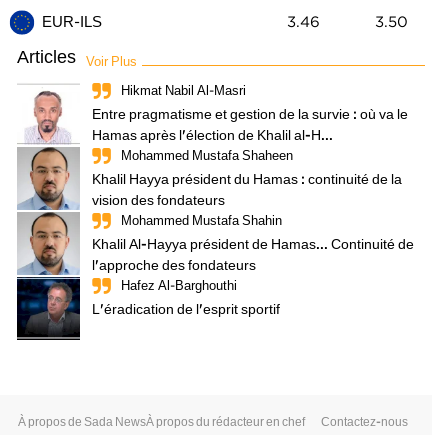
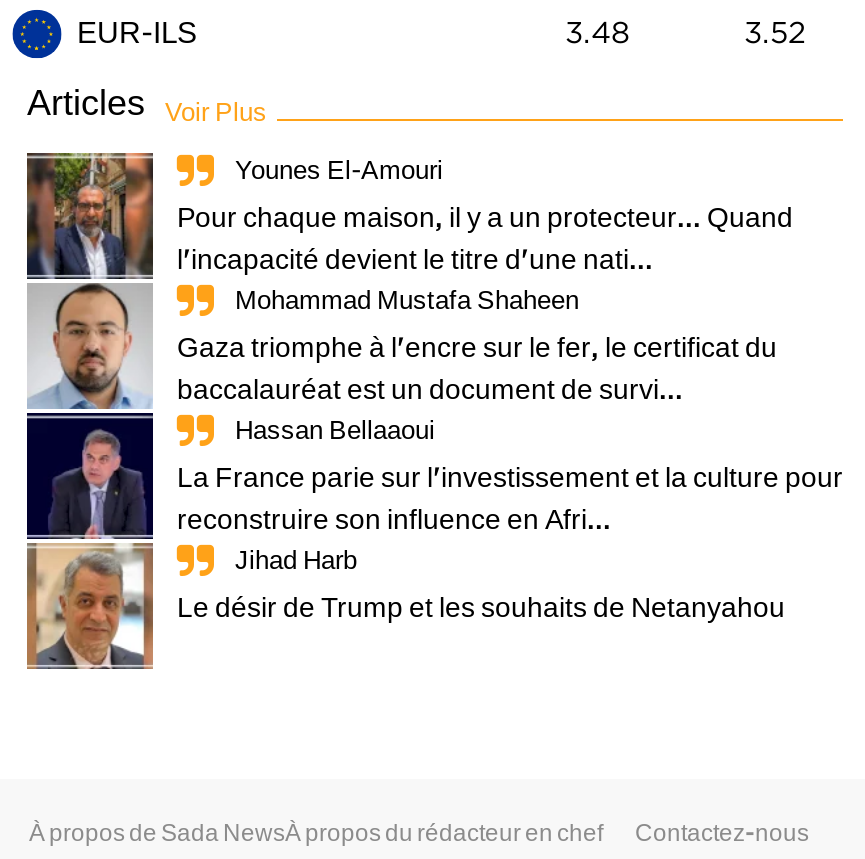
[286,12,319,34] 3.46 -> [565,13,629,57] 3.48
[374,12,407,34] 3.50 -> [744,13,806,57] 3.52
[17,82,414,321] [image] | Hikmat Nabil Al-Masri | Entre pragmatisme et gestion de la survie : où va le | Hamas après l'élection de Khalil al-H... | Mohammed Mustafa Shaheen | Khalil Hayya président du Hamas : continuité de la | vision des fondateurs | Mohammed Mustafa Shahin | Khalil Al-Hayya président de Hamas... Continuité de | l'approche des fondateurs | Hafez Al-Barghouthi | L'éradication de l'esprit sportif -> [25,151,843,631] [image] | Younes El-Amouri | Pour chaque maison, il y a un protecteur... Quand | l'incapacité devient le titre d'une nati... | Mohammad Mustafa Shaheen | Gaza triomphe à l'encre sur le fer, le certificat du | baccalauréat est un document de survi... | Hassan Bellaaoui | La France parie sur l'investissement et la culture pour | reconstruire son influence en Afri... | Jihad Harb | Le désir de Trump et les souhaits de Netanyahou
[16,211,81,341] [image] -> [25,413,155,671] [image]

